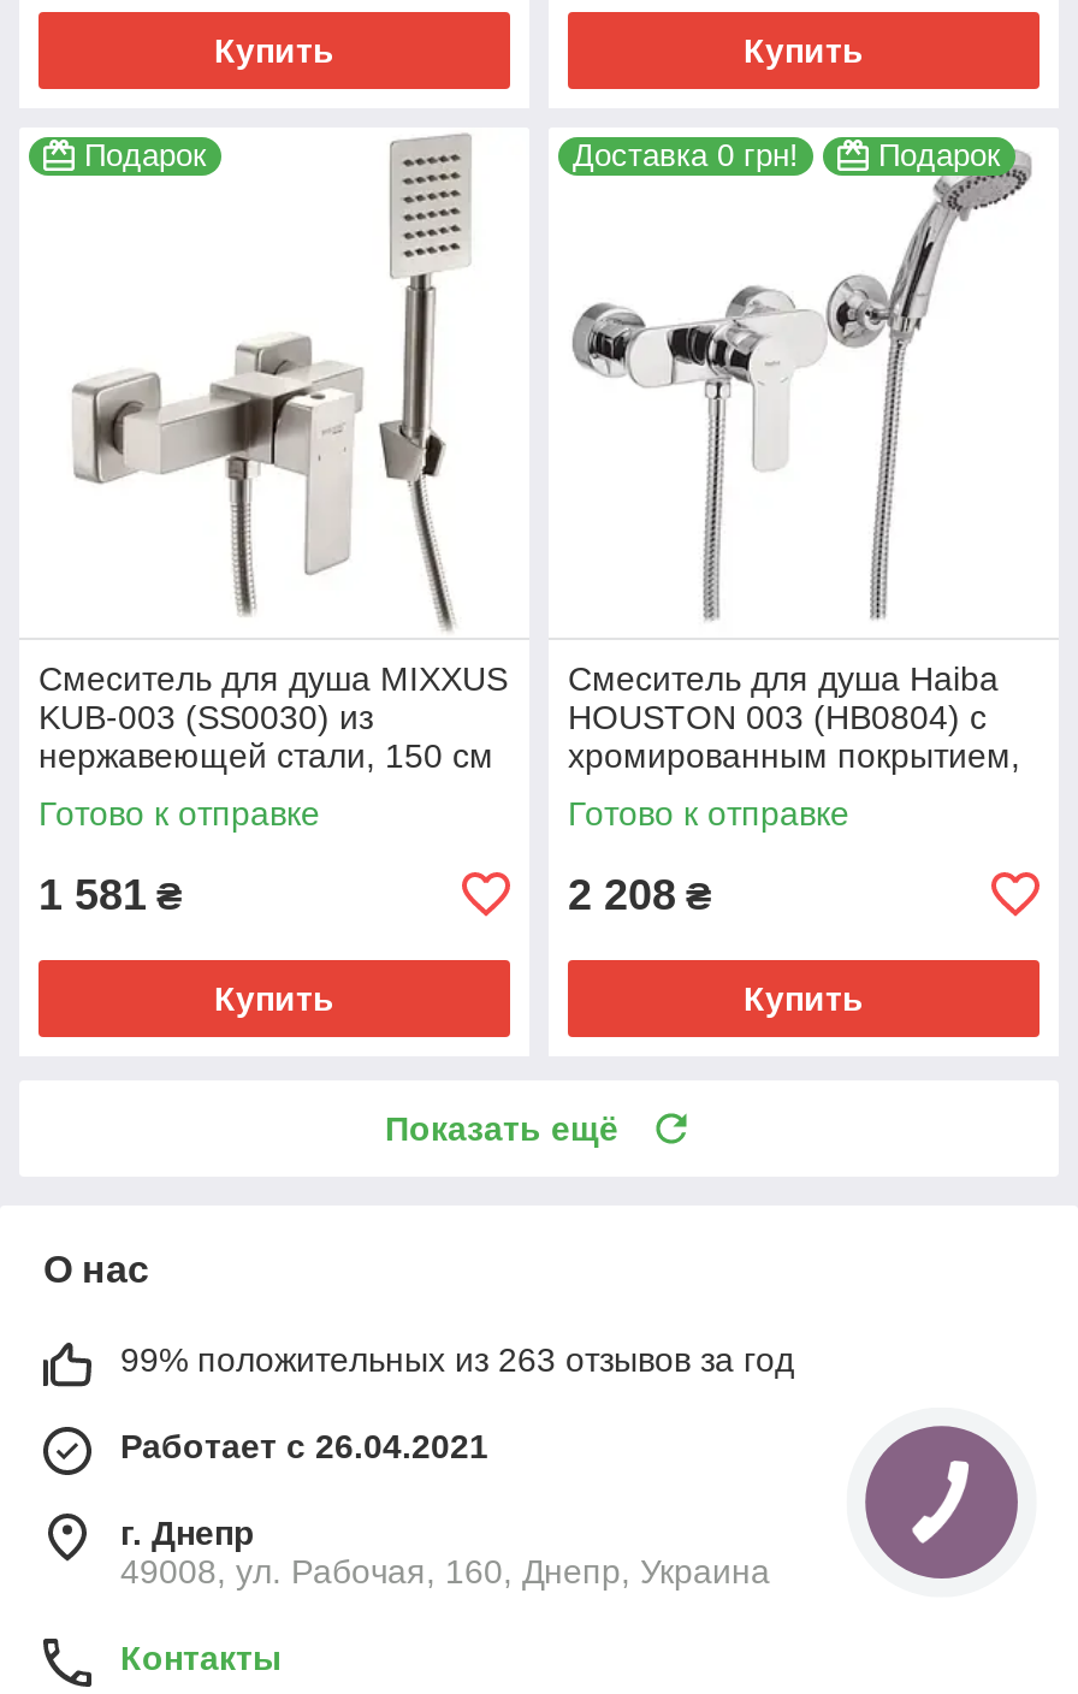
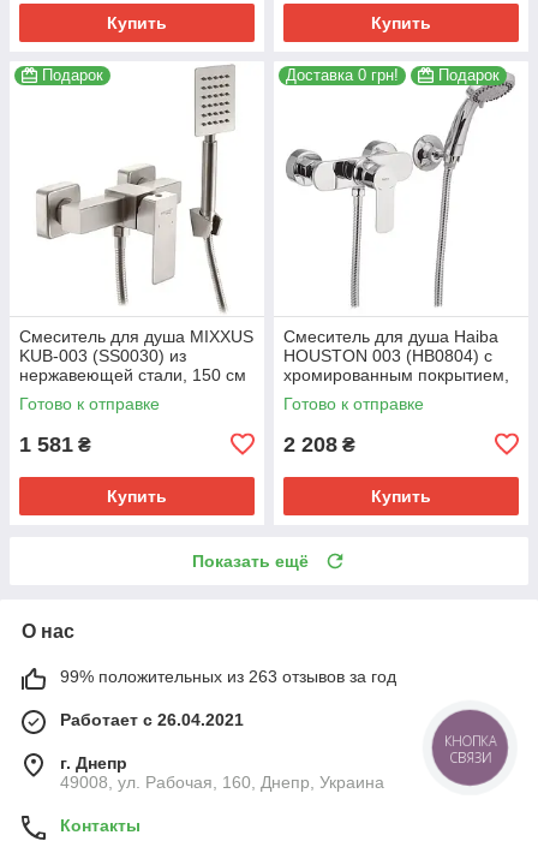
none -> [444,732,496,767] КНОПКА | СВЯЗИ

